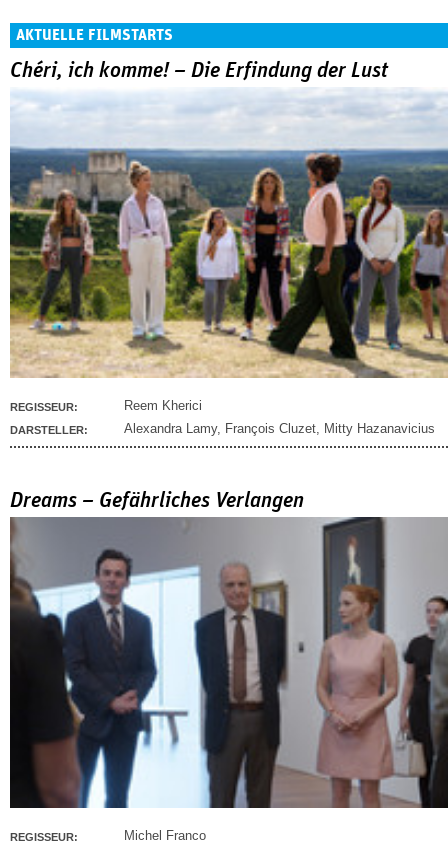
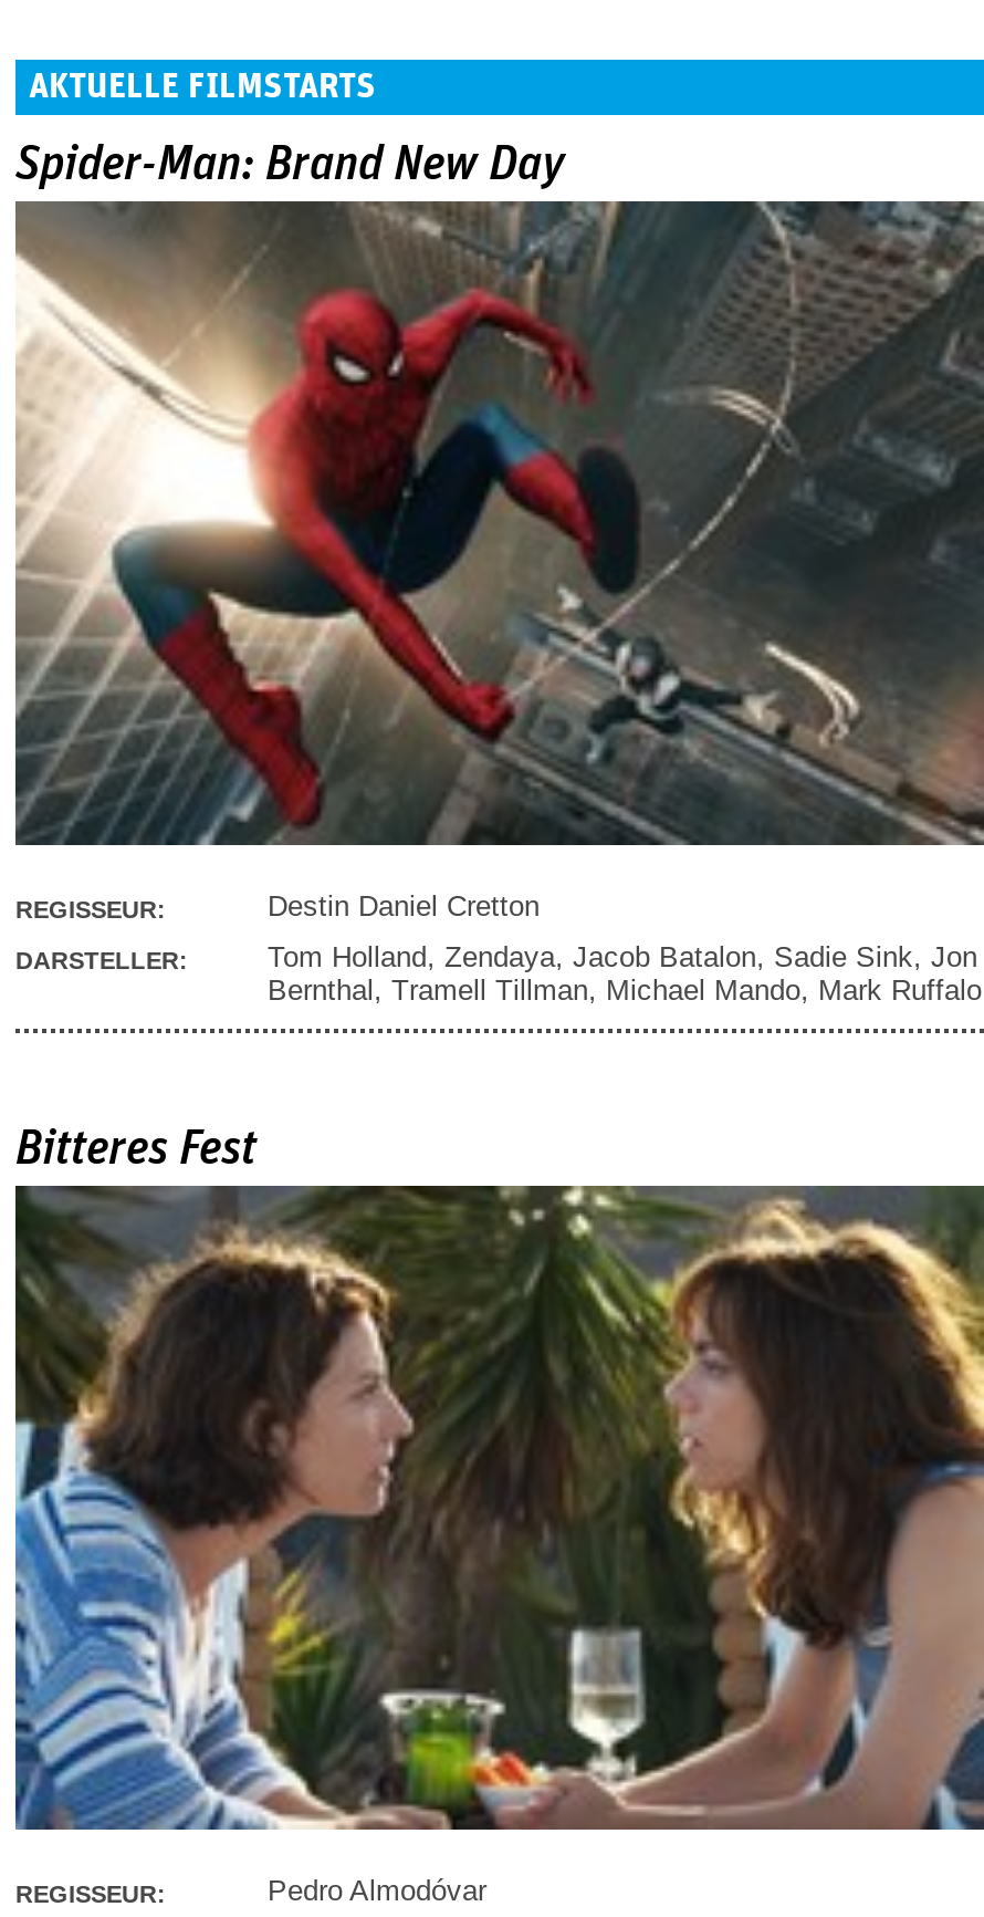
[10,60,388,82] Chéri, ich komme! – Die Erfindung der Lust -> [15,142,564,191] Spider-Man: Brand New Day
[9,87,445,413] [image] | Reem Kherici -> [13,199,977,923] [image] | Destin Daniel Cretton
[124,421,435,436] Alexandra Lamy, François Cluzet, Mitty Hazanavicius -> [268,941,982,1008] Tom Holland, Zendaya, Jacob Batalon, Sadie Sink, Jon | Bernthal, Tramell Tillman, Michael Mando, Mark Ruffalo
[10,490,304,512] Dreams – Gefährliches Verlangen -> [15,1127,257,1176] Bitteres Fest
[9,517,445,843] [image] | Michel Franco -> [13,1186,977,1908] [image] | Pedro Almodóvar

